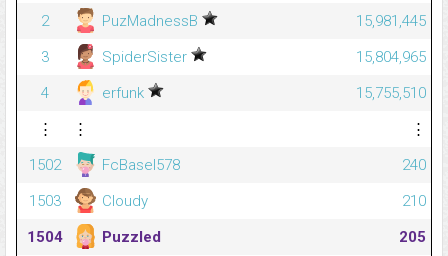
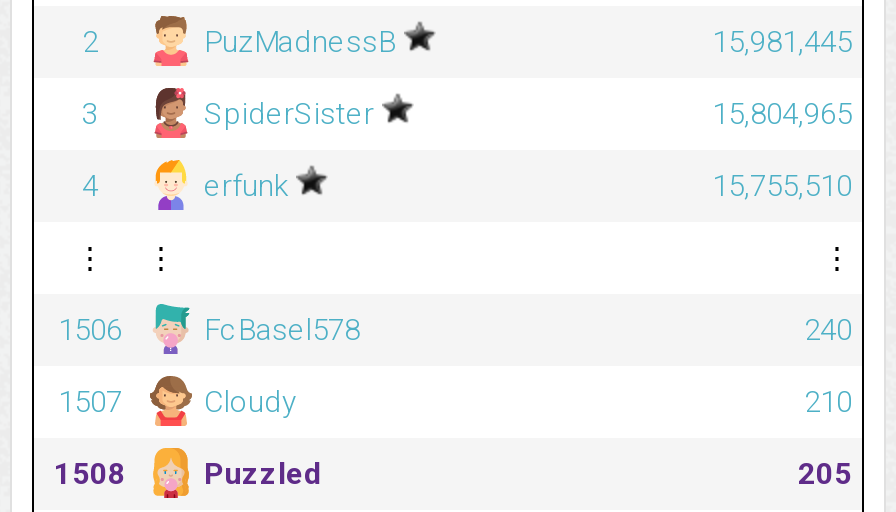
[29,156,61,174] 1502 -> [58,312,122,348] 1506
[29,192,61,210] 1503 -> [58,384,122,420] 1507
[27,228,161,246] 1504 Puzzled -> [54,456,322,492] 1508 Puzzled

